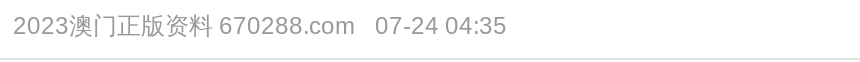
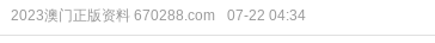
[13,12,507,40] 2023澳门正版资料 670288.com 07-24 04:35 -> [11,7,306,24] 2023澳门正版资料 670288.com 07-22 04:34

